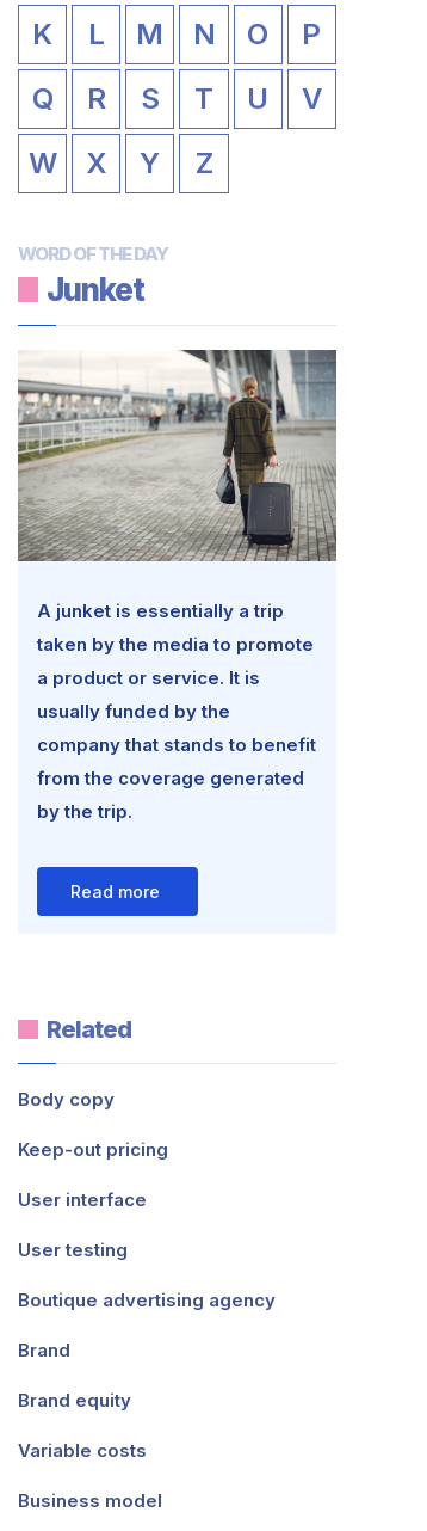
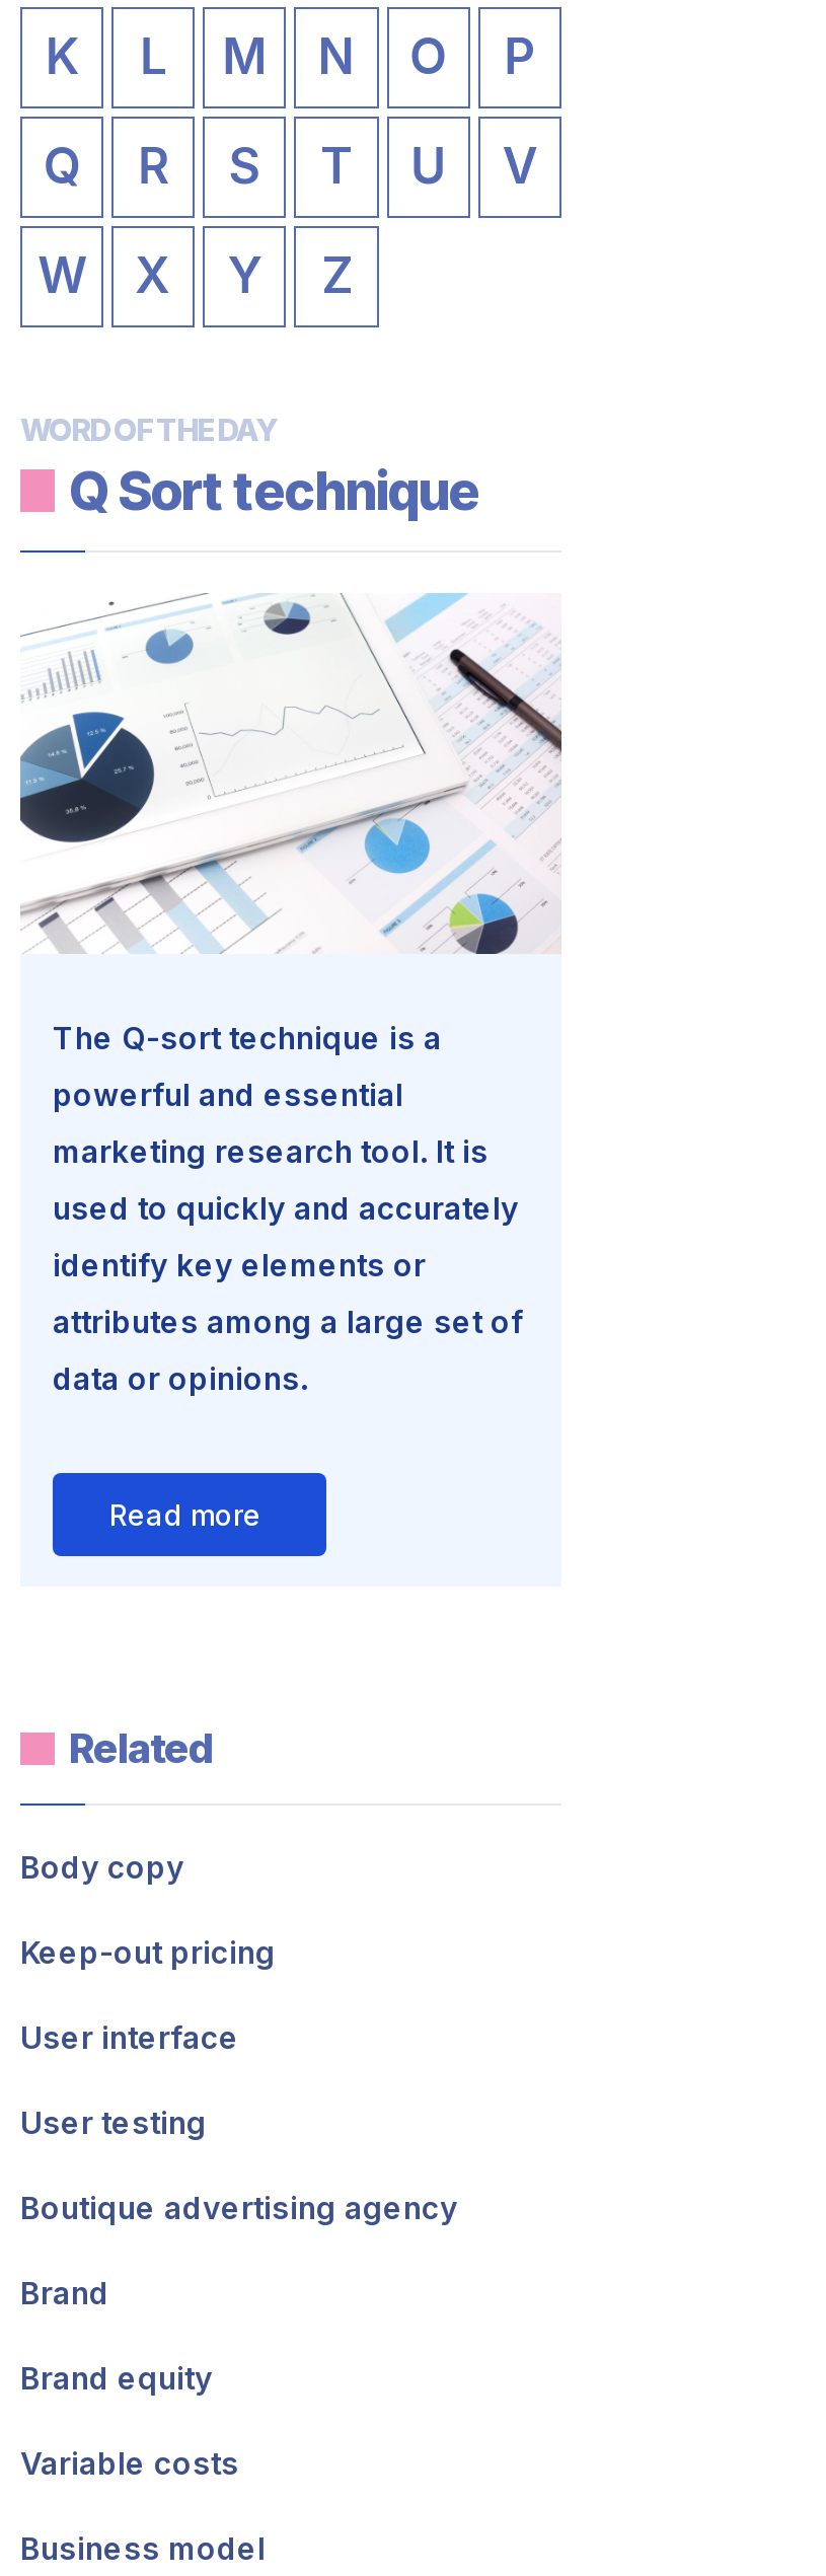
[47,270,144,308] Junket -> [69,458,478,521] Q Sort technique
[17,349,338,623] [image] | A junket is essentially a trip -> [18,593,561,1056] [image] | The Q-sort technique is a
[37,634,314,656] taken by the media to promote -> [53,1075,403,1113] powerful and essential
[37,667,260,690] a product or service. It is -> [53,1131,489,1170] marketing research tool. It is
[37,700,230,723] usually funded by the -> [53,1188,519,1227] used to quickly and accurately
[37,734,316,757] company that stands to benefit -> [53,1245,426,1283] identify key elements or
[37,767,304,790] from the coverage generated -> [53,1302,523,1340] attributes among a large set of
[37,801,132,823] by the trip. -> [53,1358,308,1397] data or opinions.

